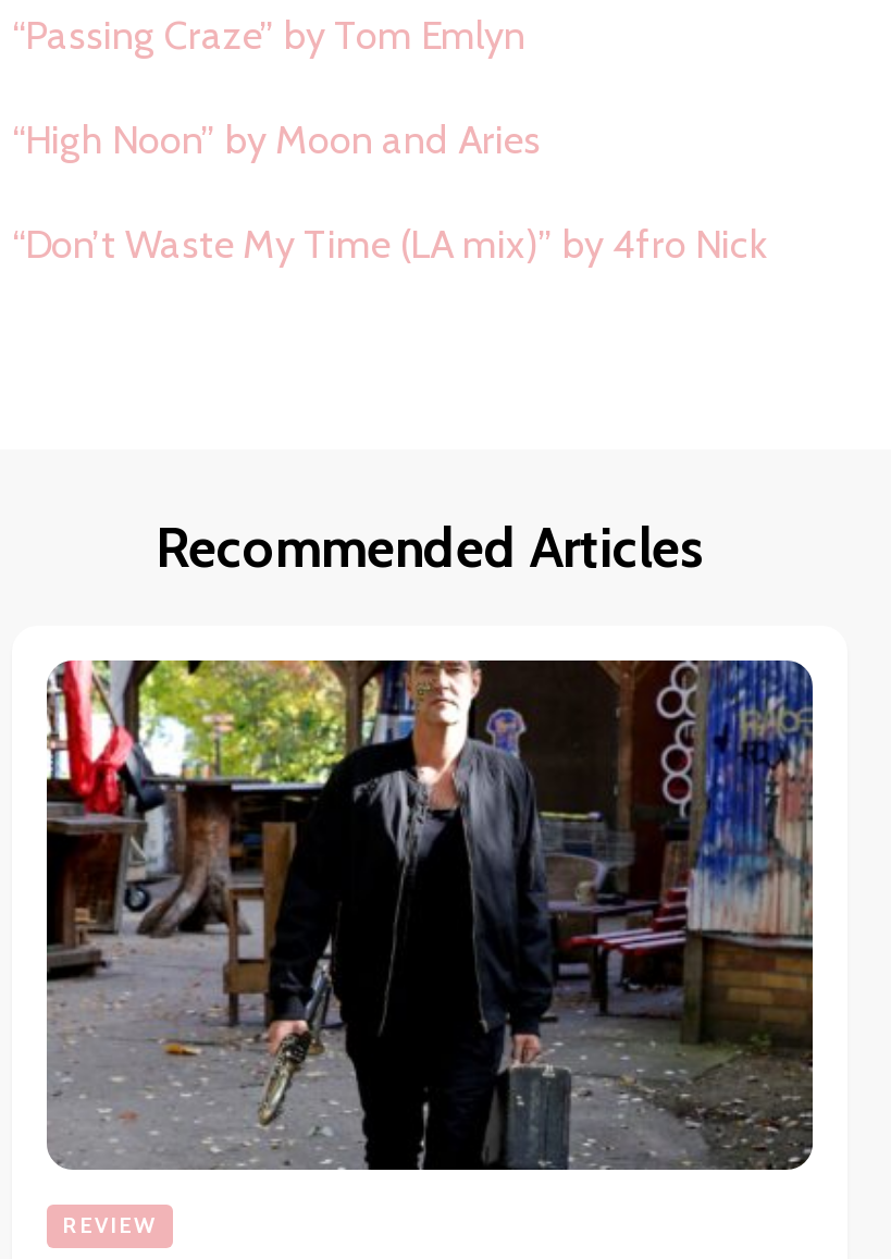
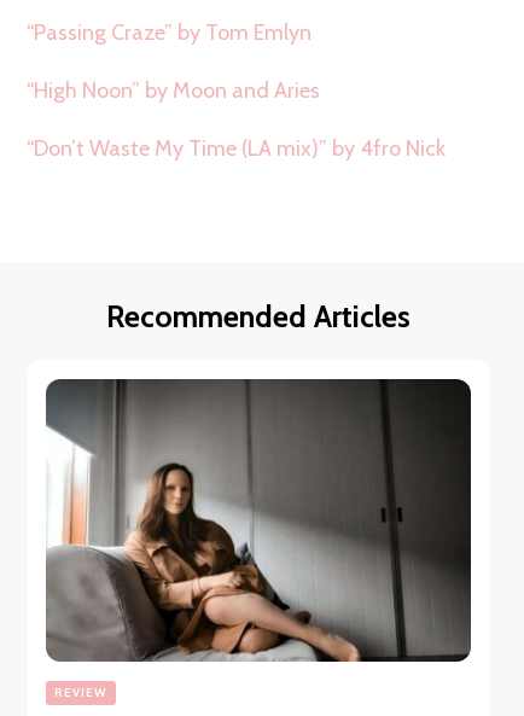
[45,658,815,1172] [image] -> [46,378,472,663] [image]

